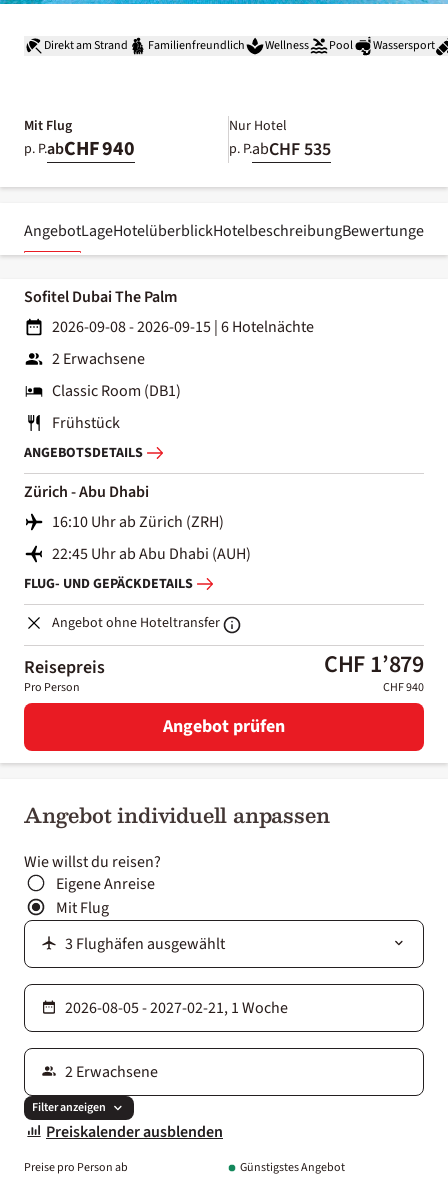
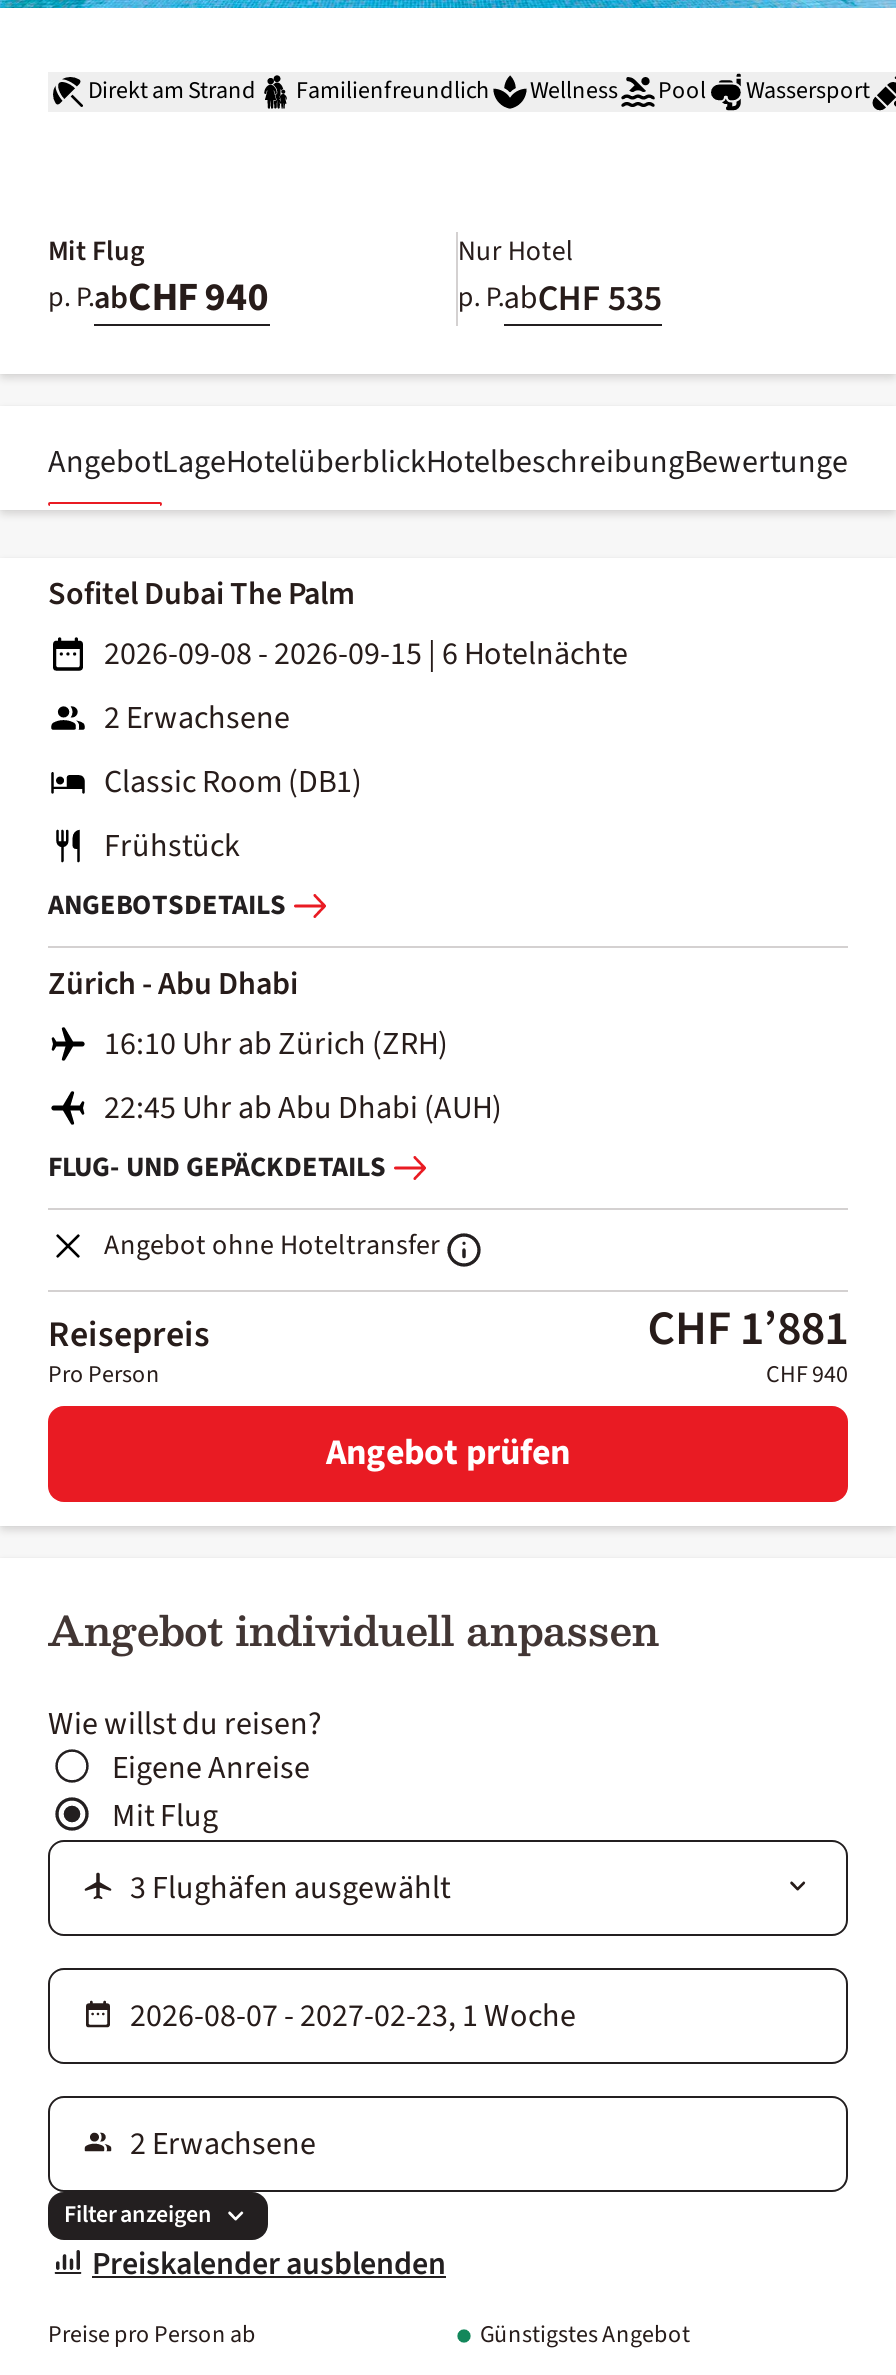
[324,647,424,682] CHF 1’879 -> [647,1294,848,1364] CHF 1’881

